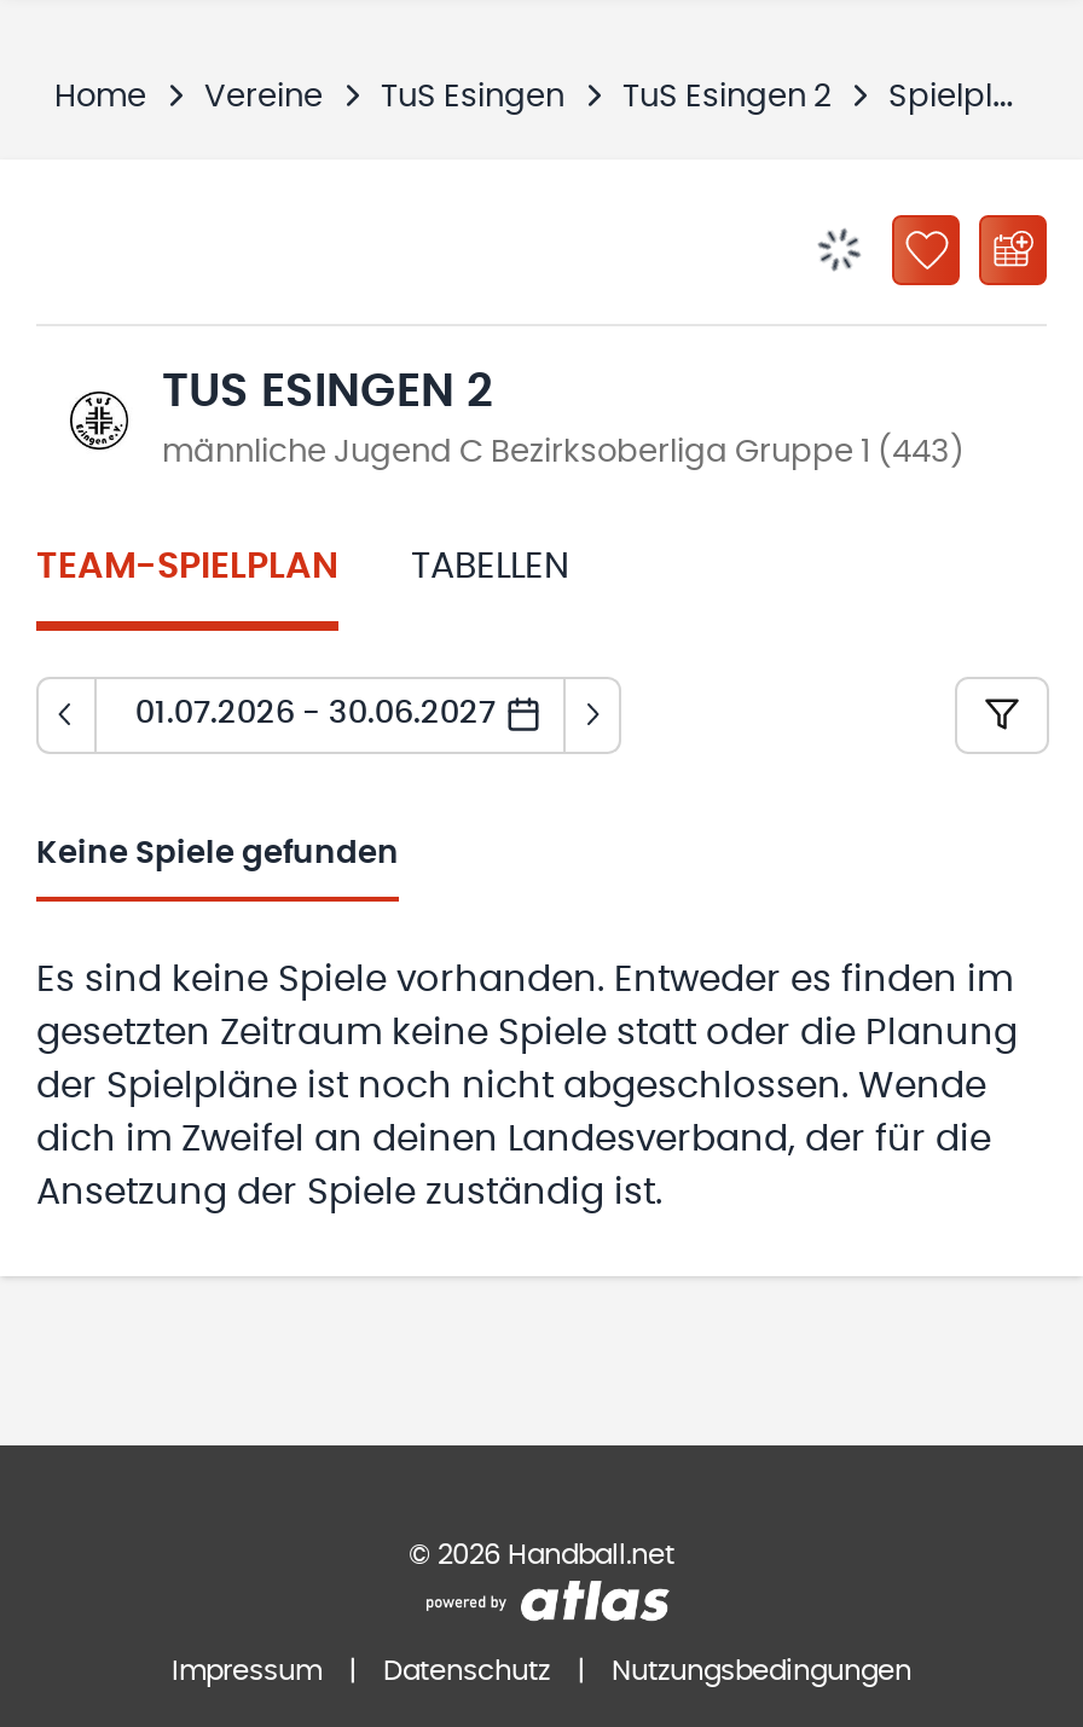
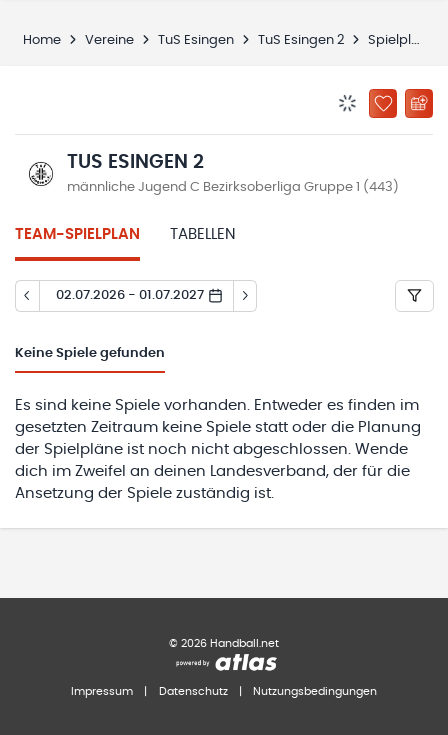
[135,698,495,729] 01.07.2026 - 30.06.2027 -> [56,289,204,302] 02.07.2026 - 01.07.2027

